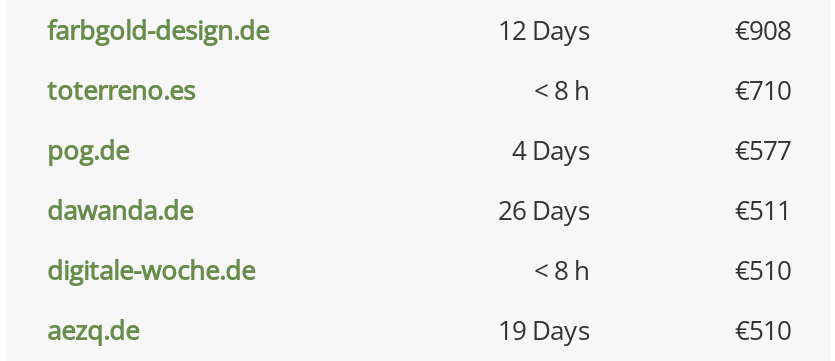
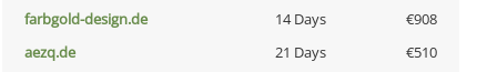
[498,12,590,48] 12 Days -> [275,9,326,29] 14 Days
[47,72,791,288] toterreno.es | < 8 h | €710 | pog.de | 4 Days | €577 | dawanda.de | 26 Days | €511 | digitale-woche.de | < 8 h | €510 -> none
[498,312,590,348] 19 Days -> [275,42,326,62] 21 Days

